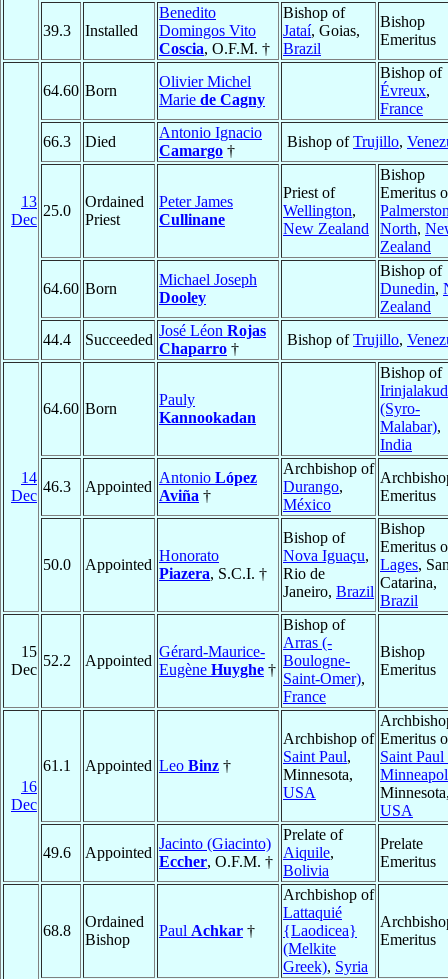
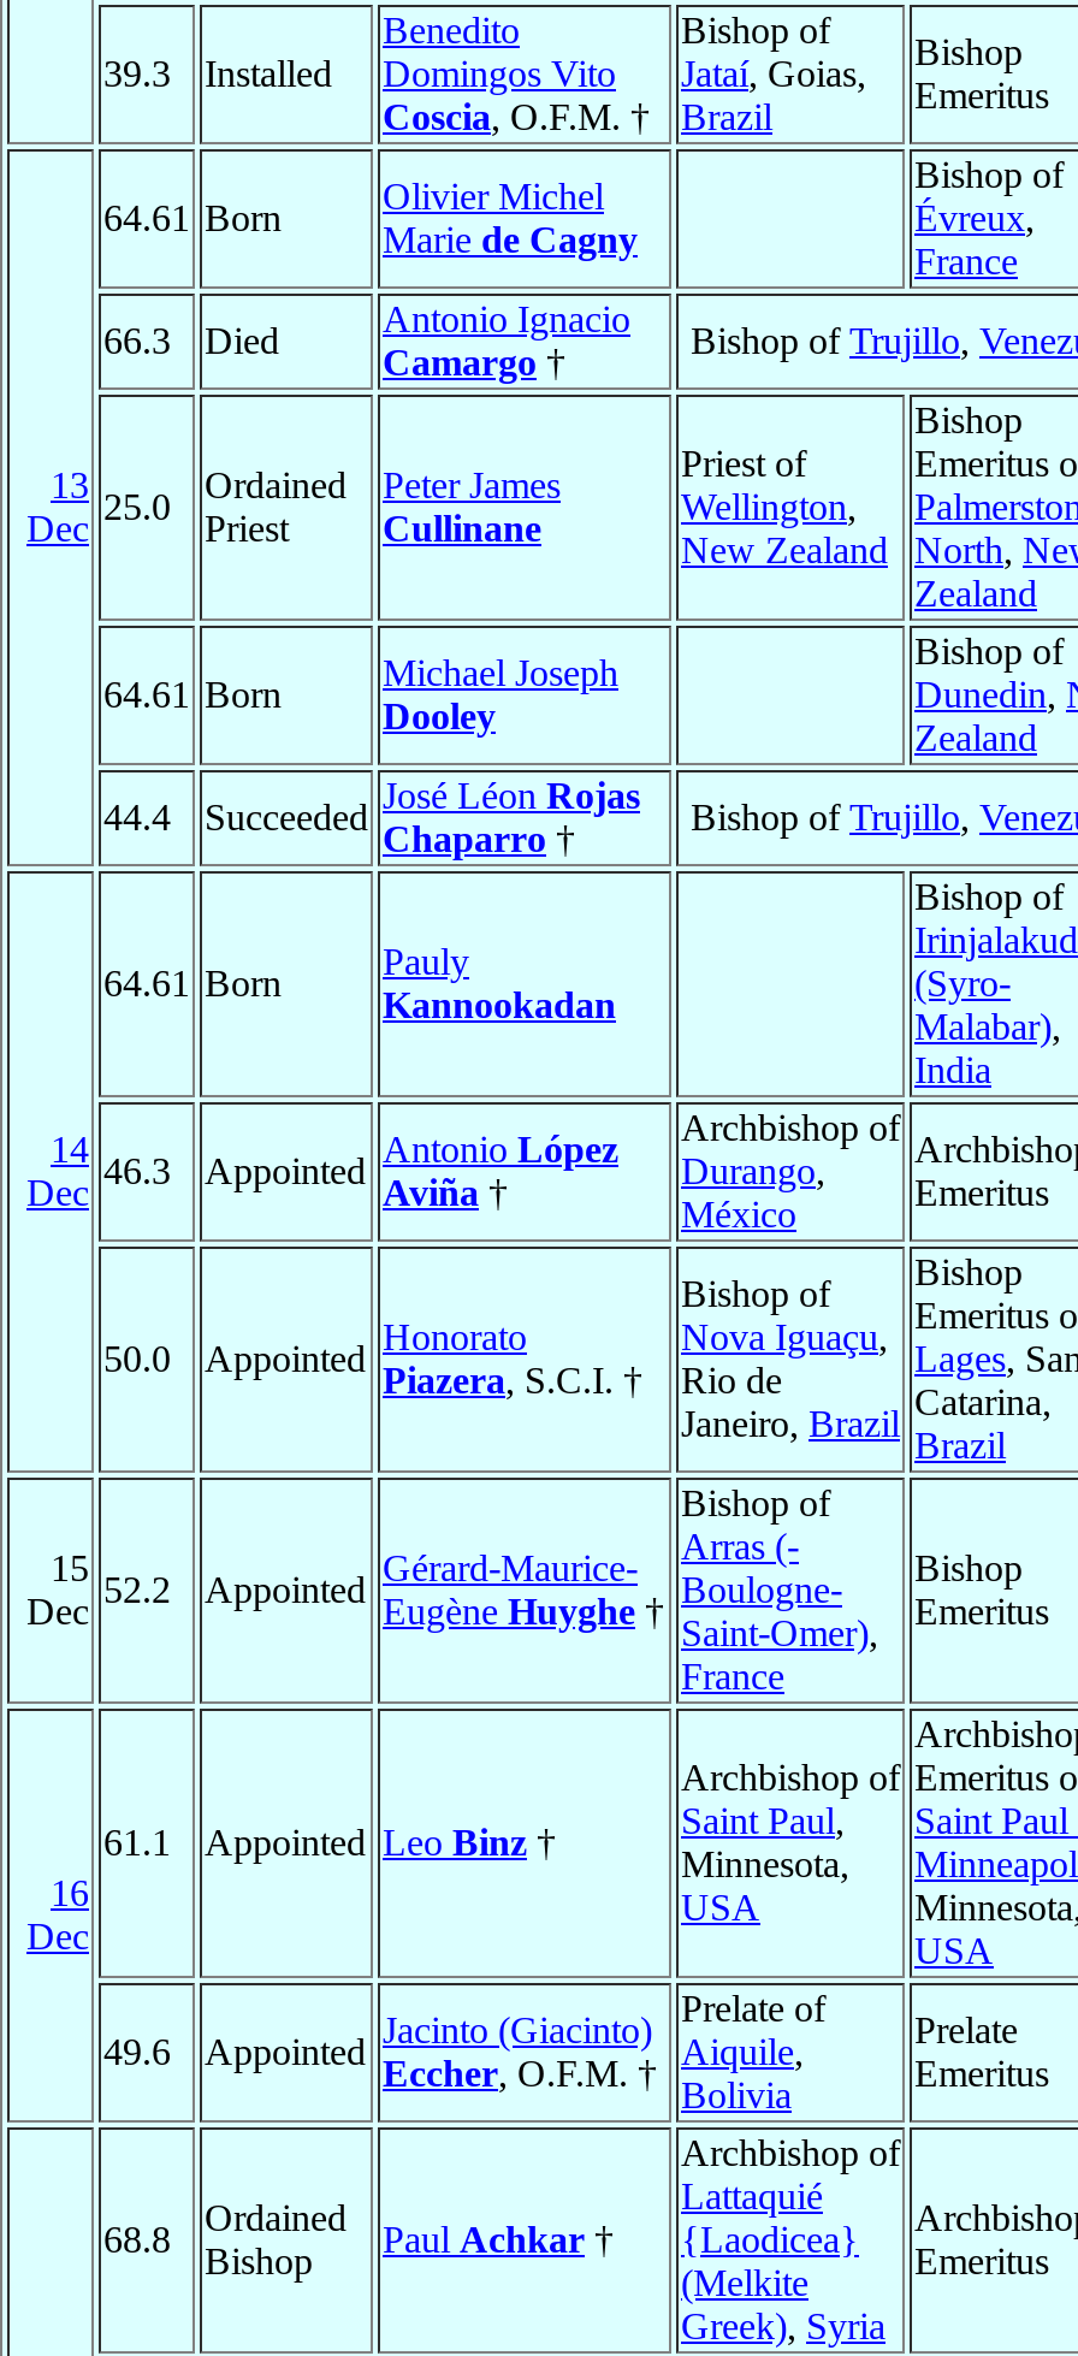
[43,82,117,99] 64.60 Born -> [103,198,282,239] 64.61 Born
[43,280,117,297] 64.60 Born -> [103,674,282,715] 64.61 Born
[43,400,117,417] 64.60 Born -> [103,963,282,1004] 64.61 Born

